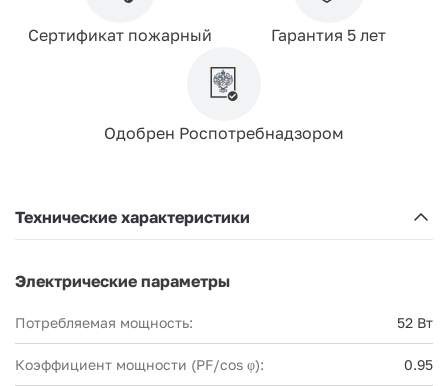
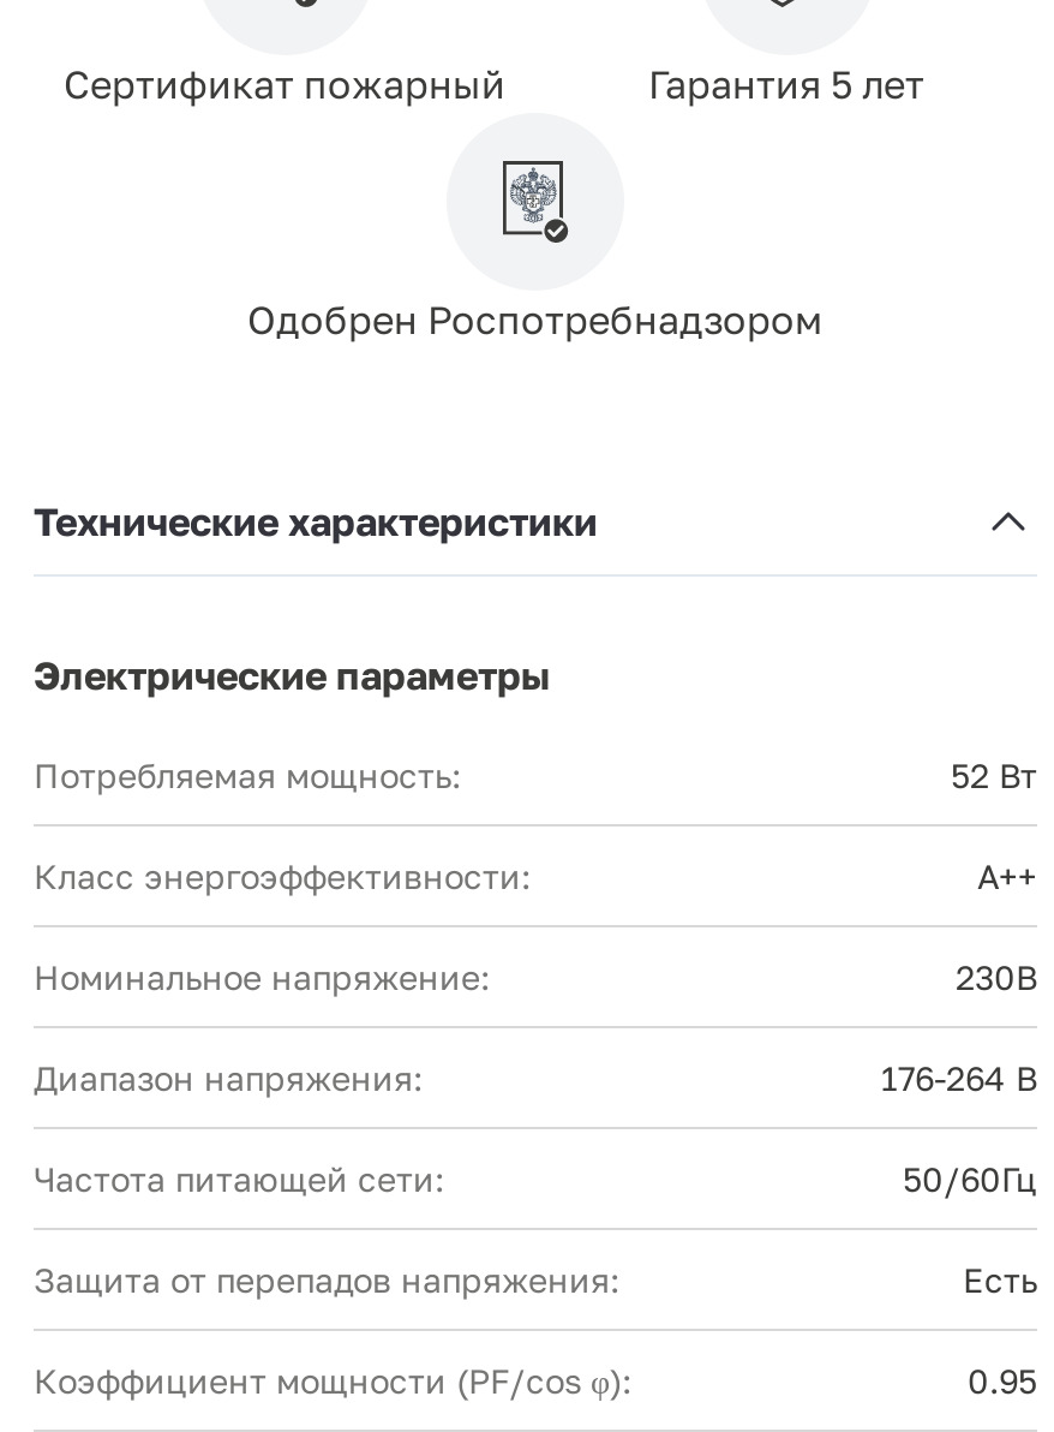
none -> [34,855,1037,1300] Класс энергоэффективности: | А++ | Номинальное напряжение: | 230В | Диапазон напряжения: | 176-264 В | Частота питающей сети: | 50/60Гц | Защита от перепадов напряжения: | Есть

